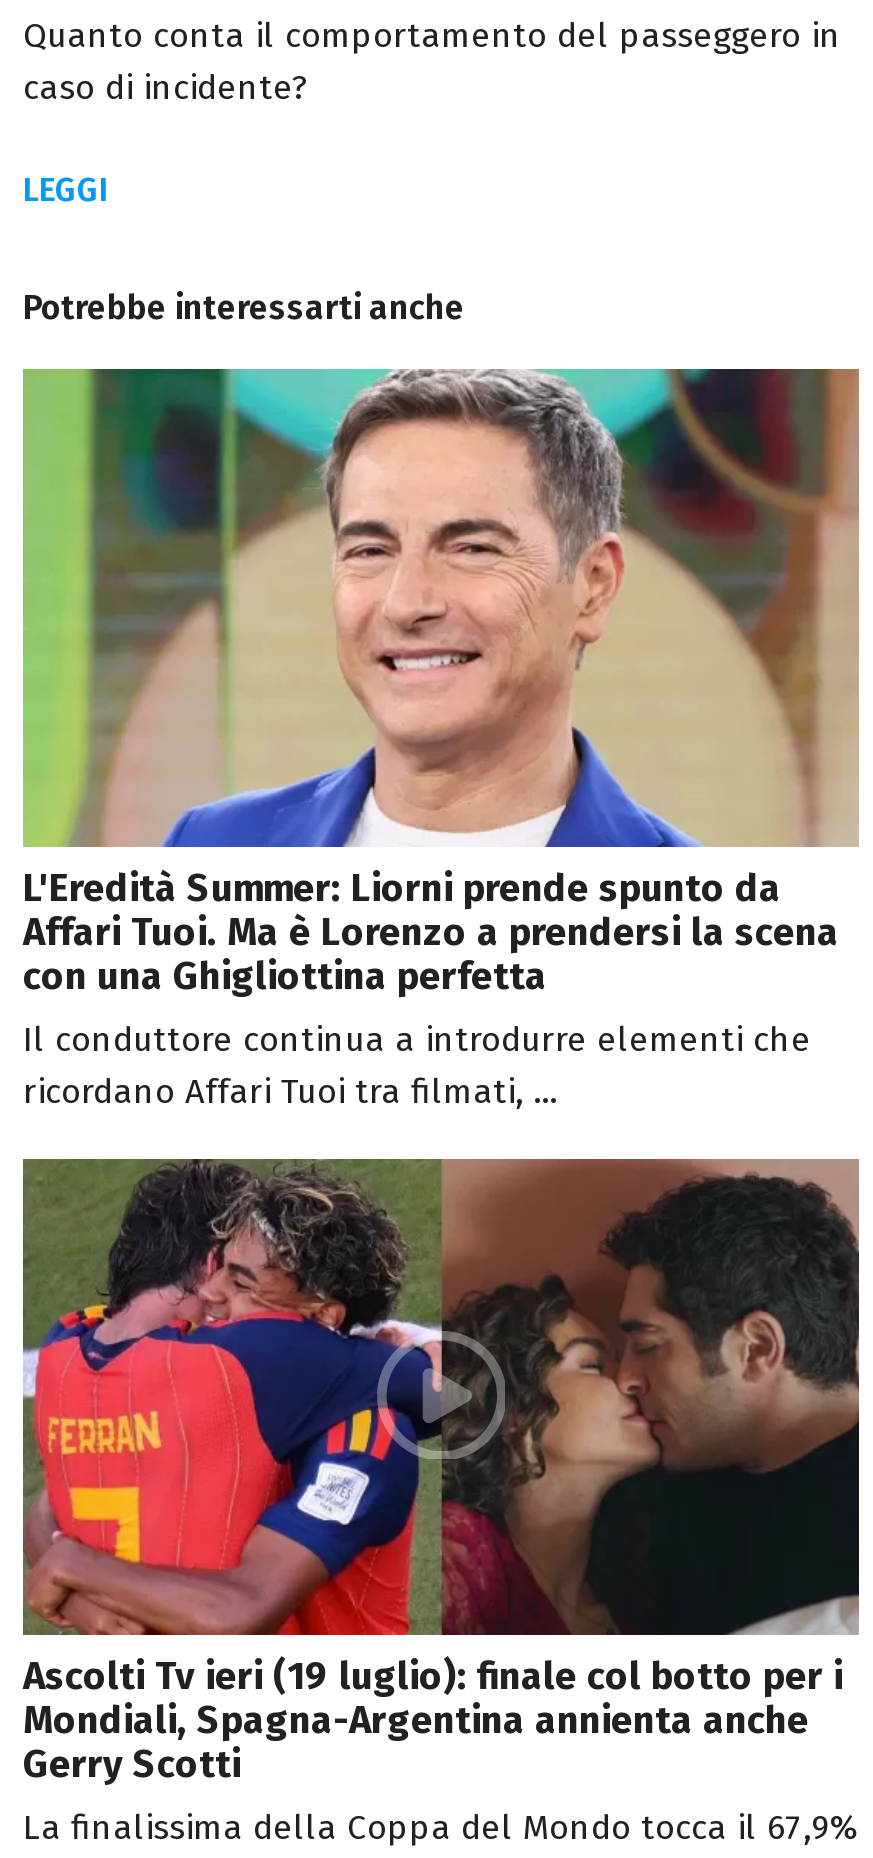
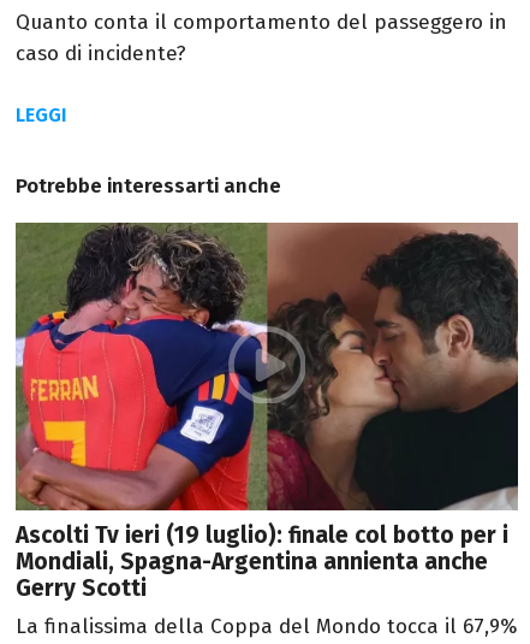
[21,367,861,1113] [image] | L'Eredità Summer: Liorni prende spunto da | Affari Tuoi. Ma è Lorenzo a prendersi la scena | con una Ghigliottina perfetta | Il conduttore continua a introdurre elementi che | ricordano Affari Tuoi tra filmati, ... -> none

